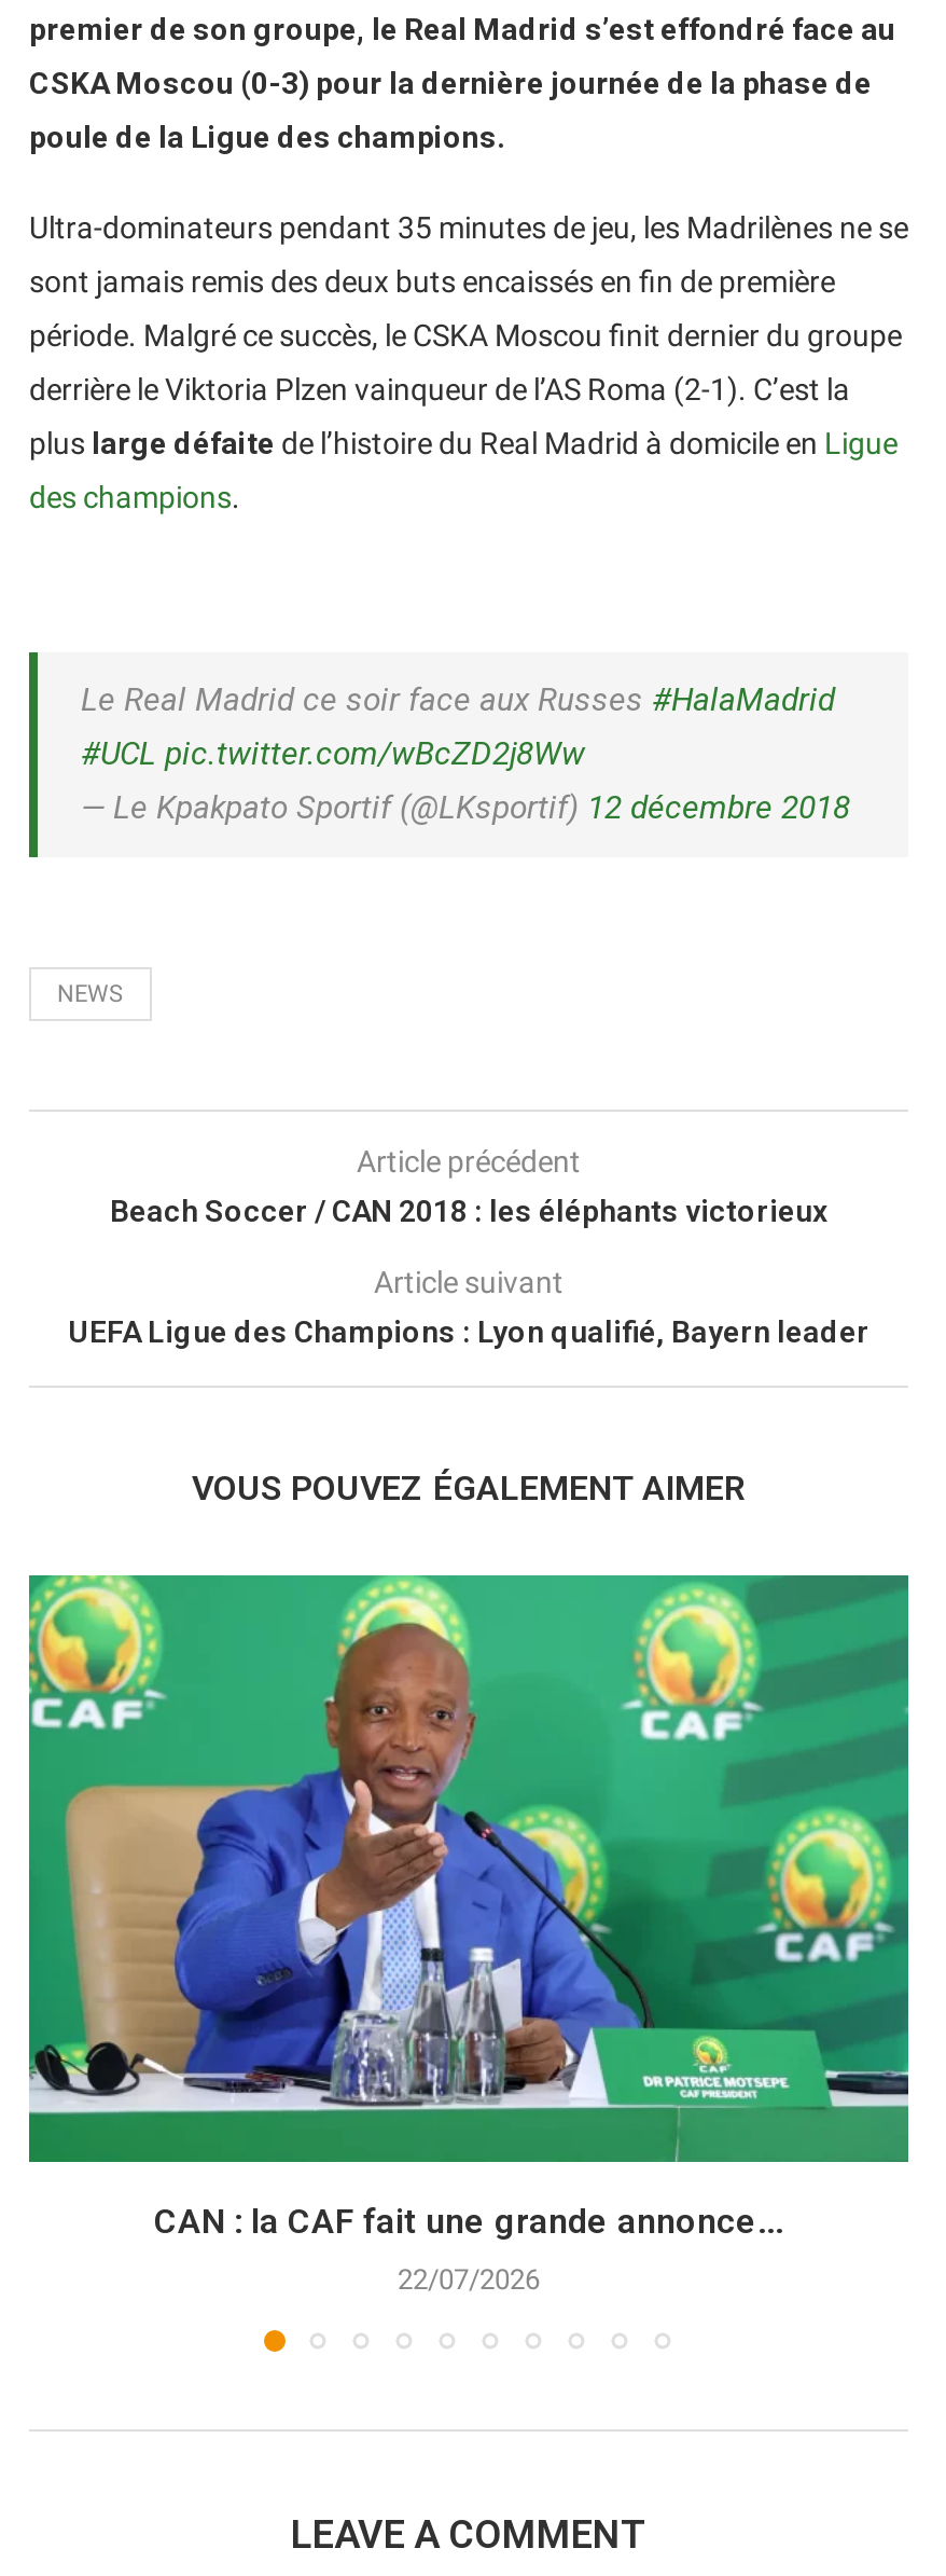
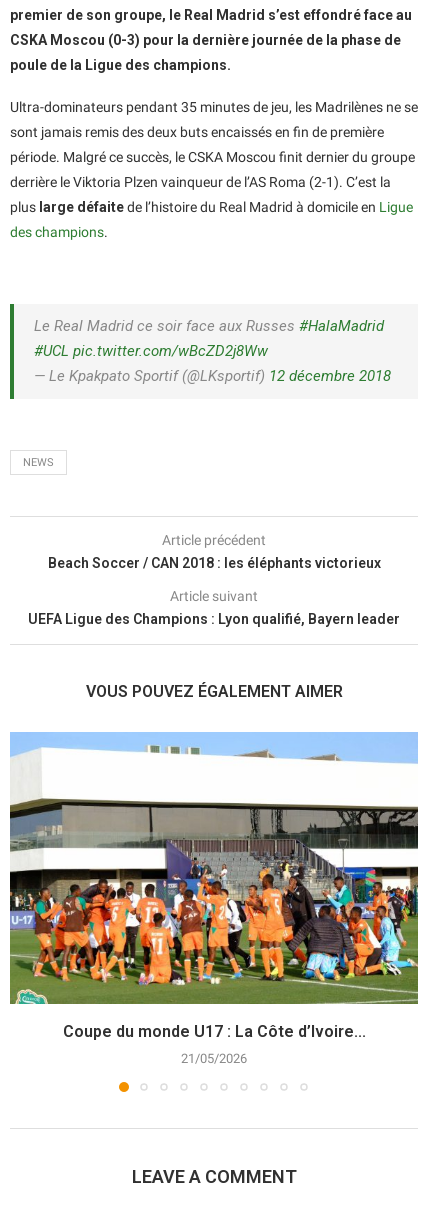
[27,1573,910,2241] [image] | CAN : la CAF fait une grande annonce... -> [9,732,419,1040] [image] | Coupe du monde U17 : La Côte d’Ivoire...
[398,2262,540,2295] 22/07/2026 -> [181,1050,247,1065] 21/05/2026

